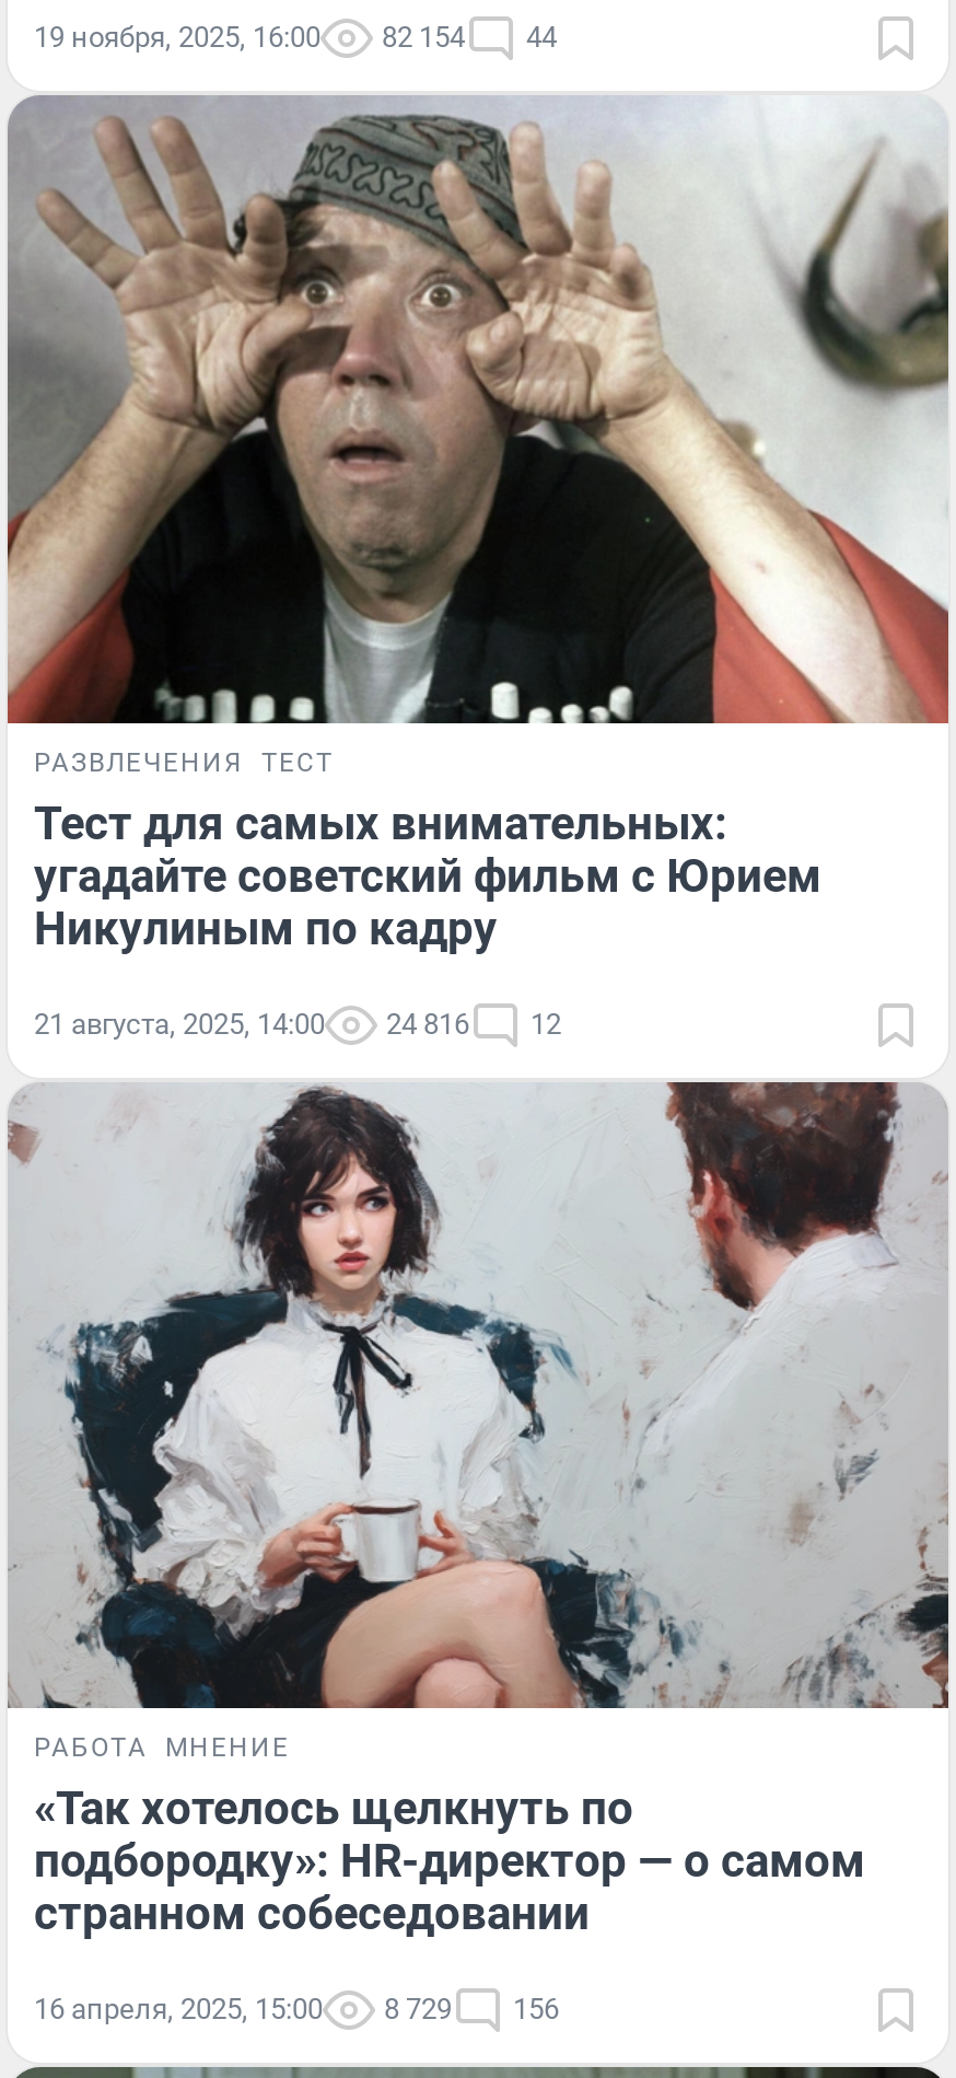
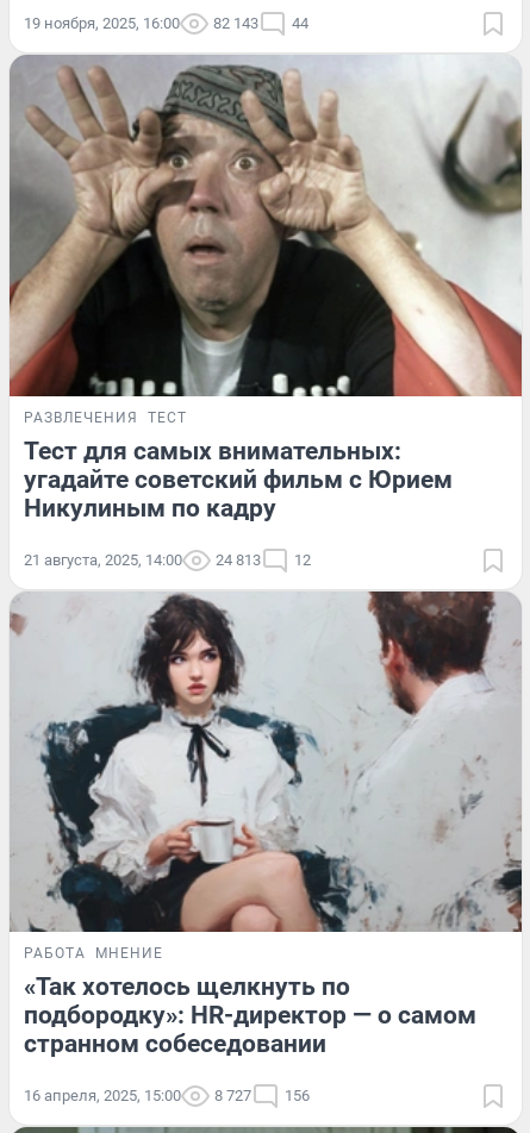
[34,21,557,54] 19 ноября, 2025, 16:00 82 154 44 -> [24,14,308,32] 19 ноября, 2025, 16:00 82 143 44
[34,1007,561,1040] 21 августа, 2025, 14:00 24 816 12 -> [24,551,311,568] 21 августа, 2025, 14:00 24 813 12
[34,1993,559,2026] 16 апреля, 2025, 15:00 8 729 156 -> [24,1087,310,1105] 16 апреля, 2025, 15:00 8 727 156

